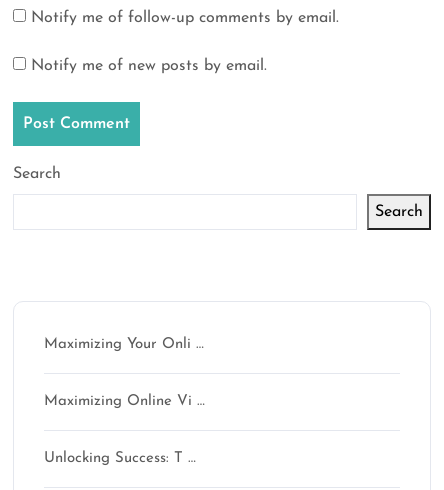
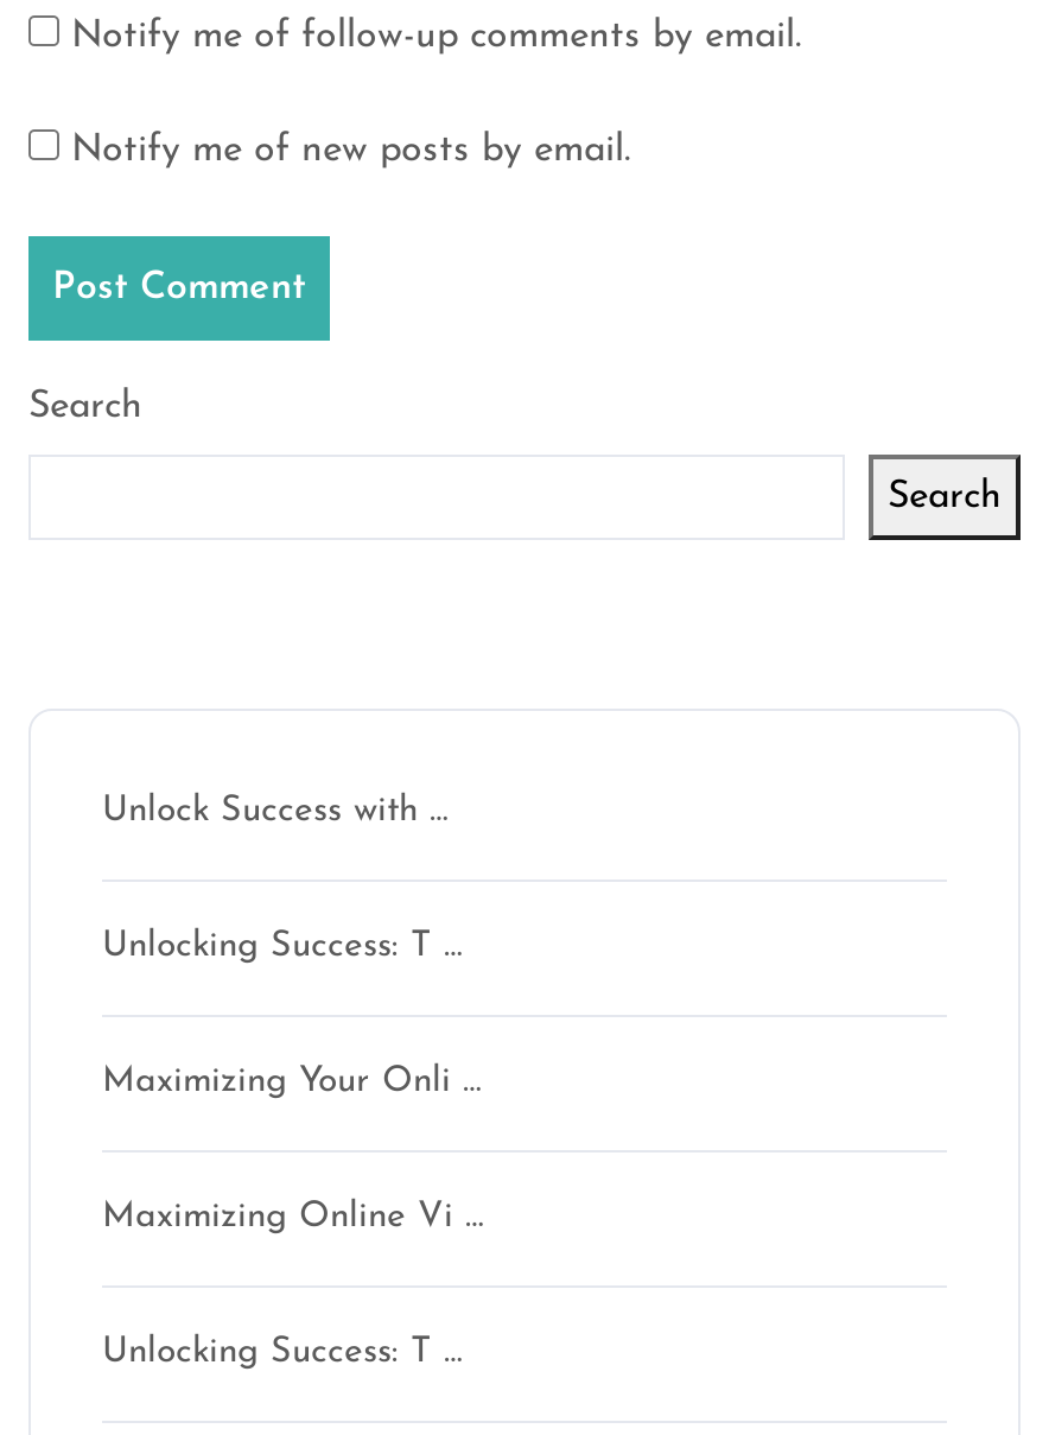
none -> [102,794,449,830] Unlock Success with …
none -> [102,929,463,965] Unlocking Success: T …

